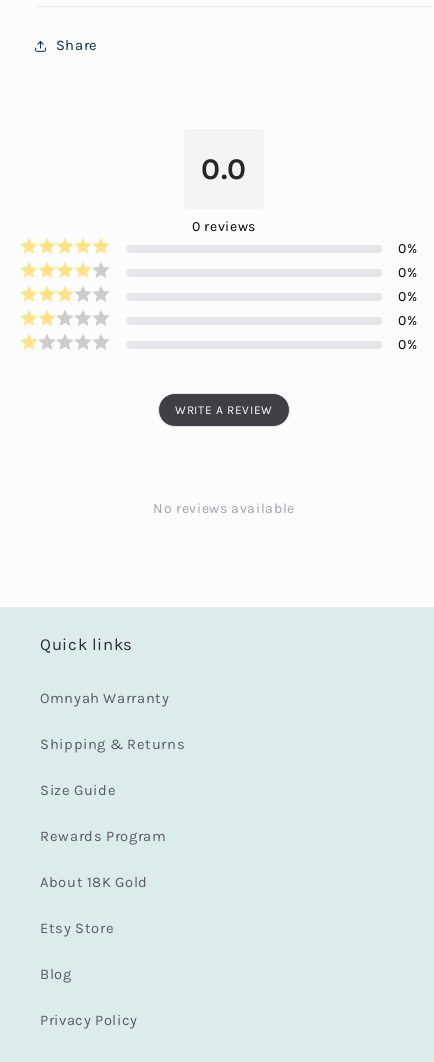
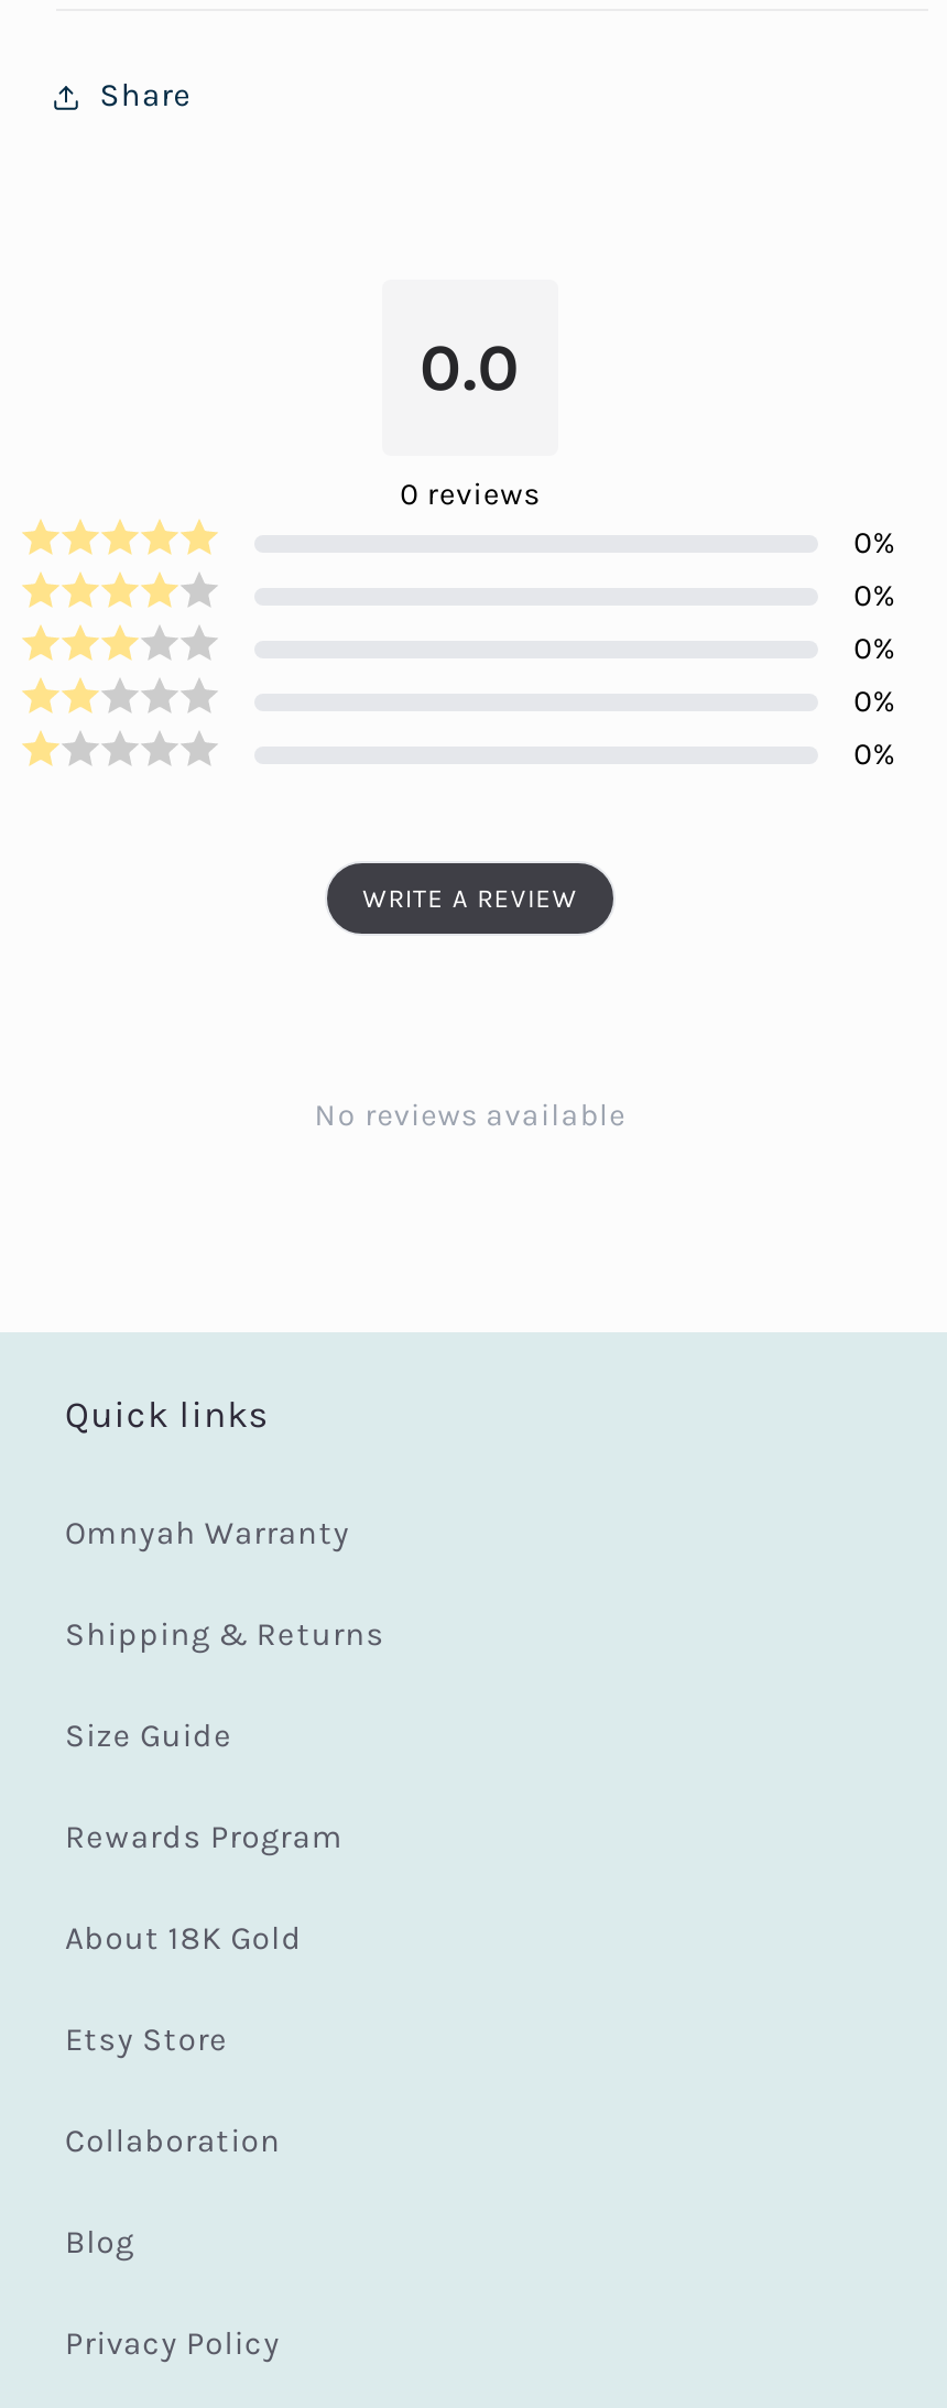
none -> [65,2123,281,2161] Collaboration

